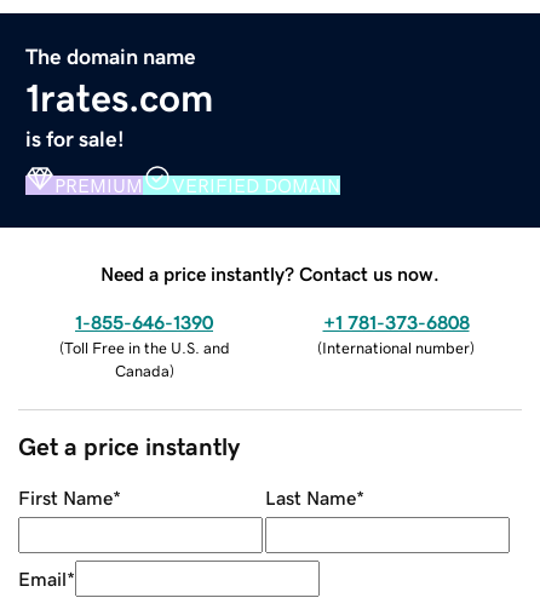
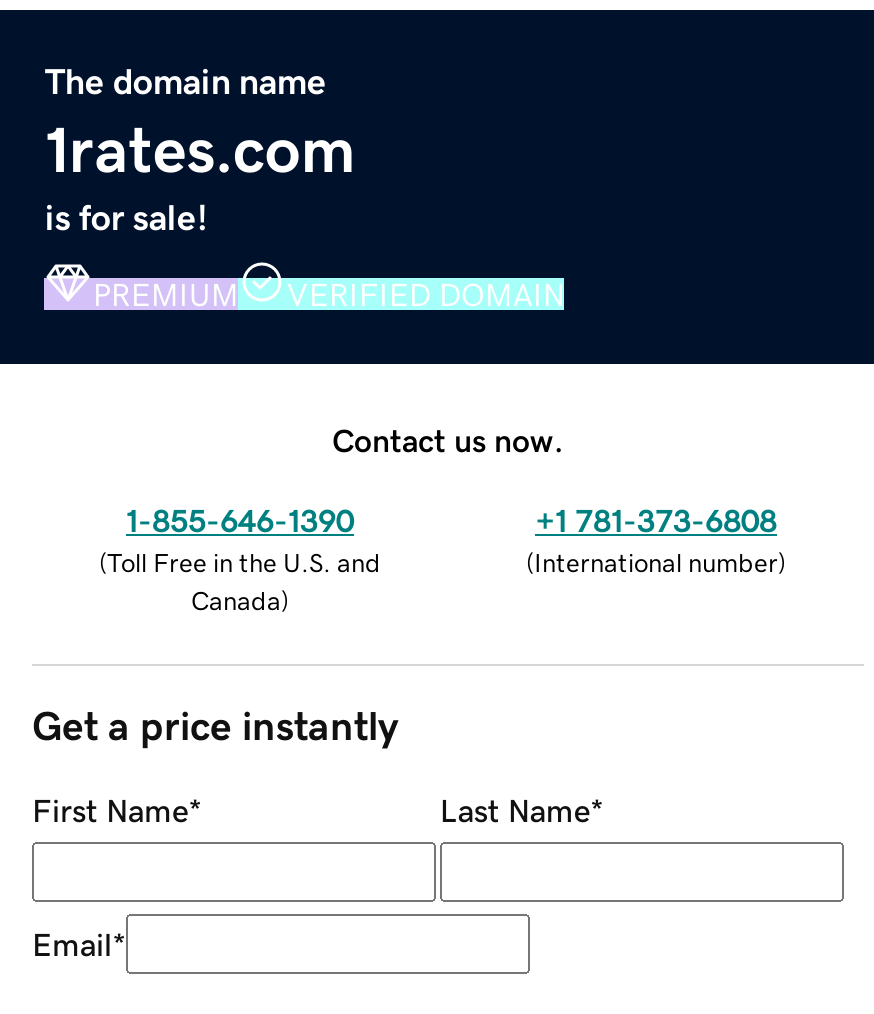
[100,263,440,283] Need a price instantly? Contact us now. -> [332,423,564,455] Contact us now.

